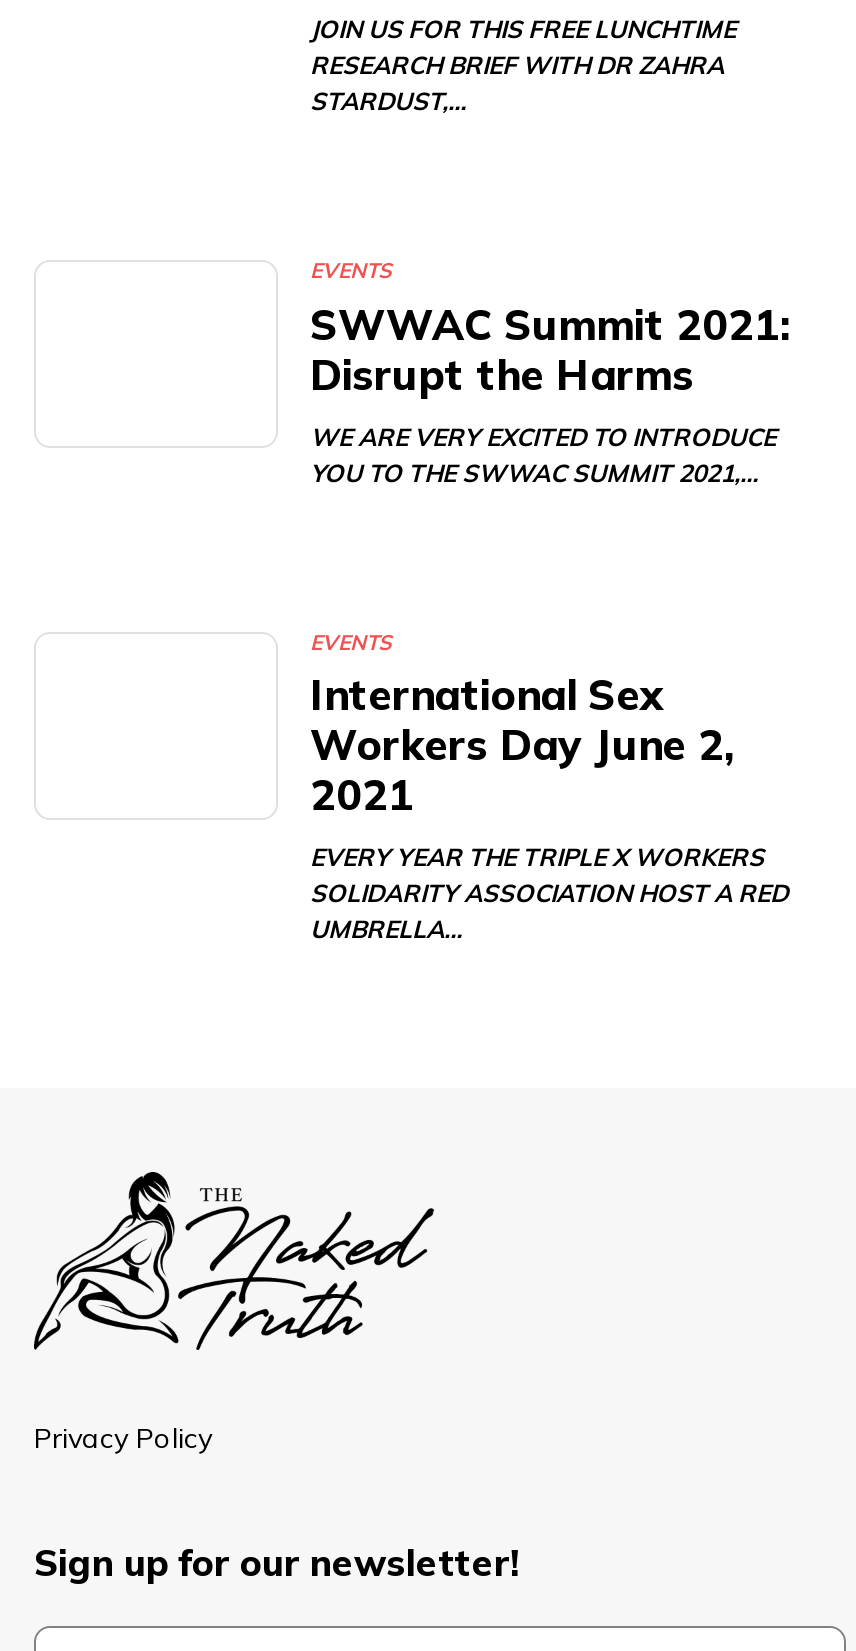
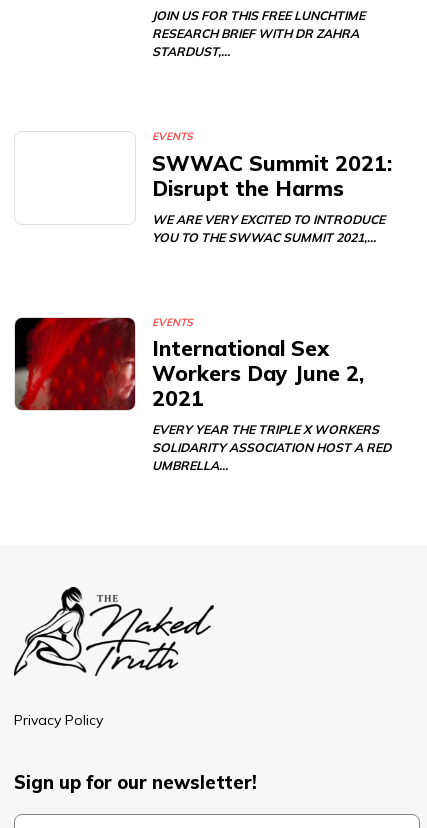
none -> [14,317,136,411] [image]

